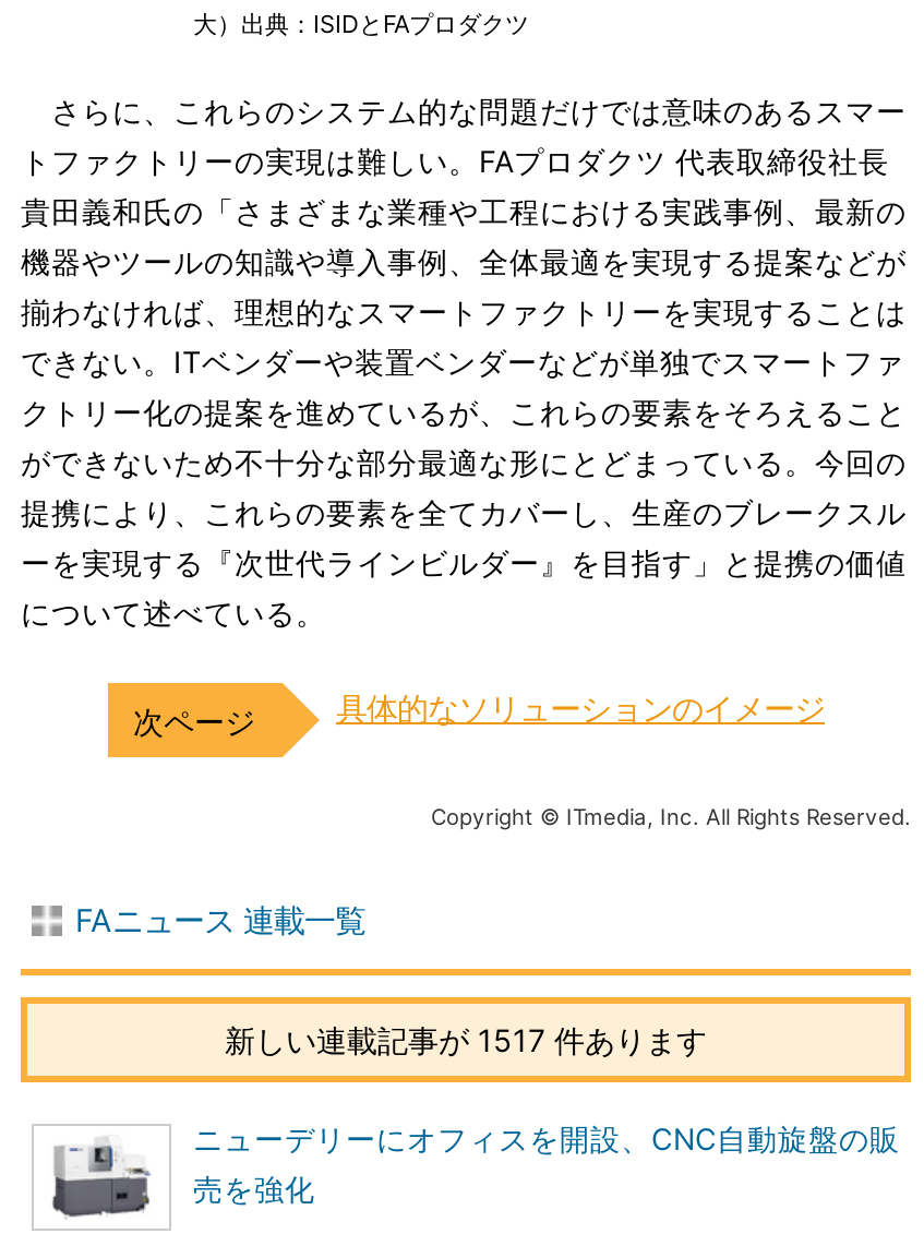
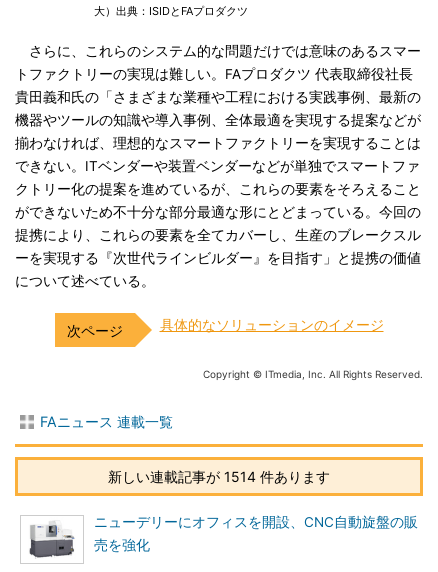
[225,1020,707,1057] 新しい連載記事が 1517 件あります -> [108,467,330,484] 新しい連載記事が 1514 件あります

